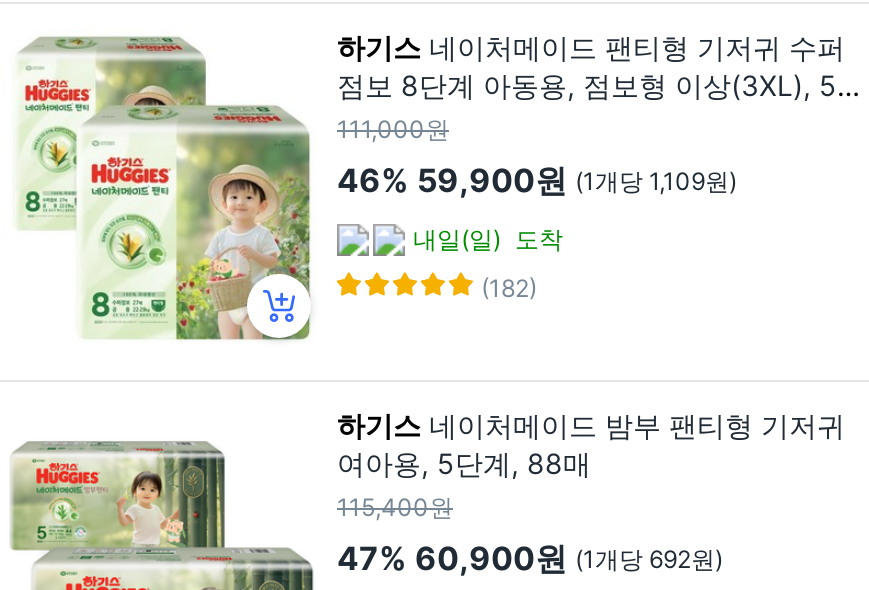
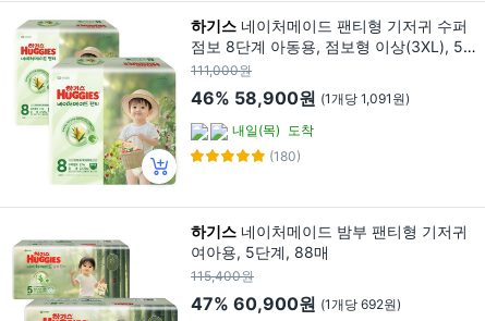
[337,160,737,200] 46% 59,900원 (1개당 1,109원) -> [191,87,410,109] 46% 58,900원 (1개당 1,091원)
[413,224,563,254] 내일(일) 도착 -> [232,122,314,138] 내일(목) 도착
[481,273,537,303] (182) -> [269,148,301,165] (180)

